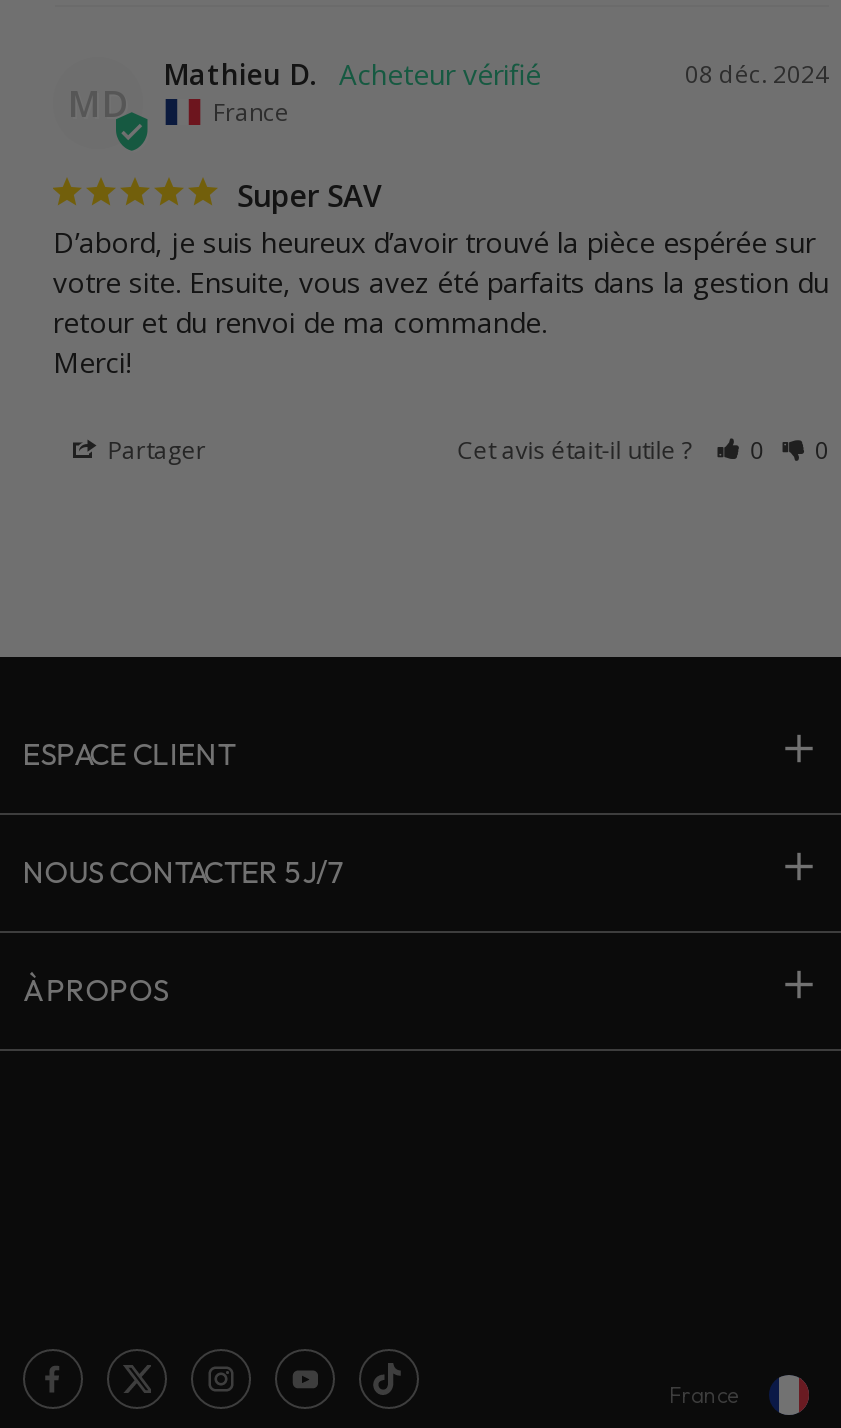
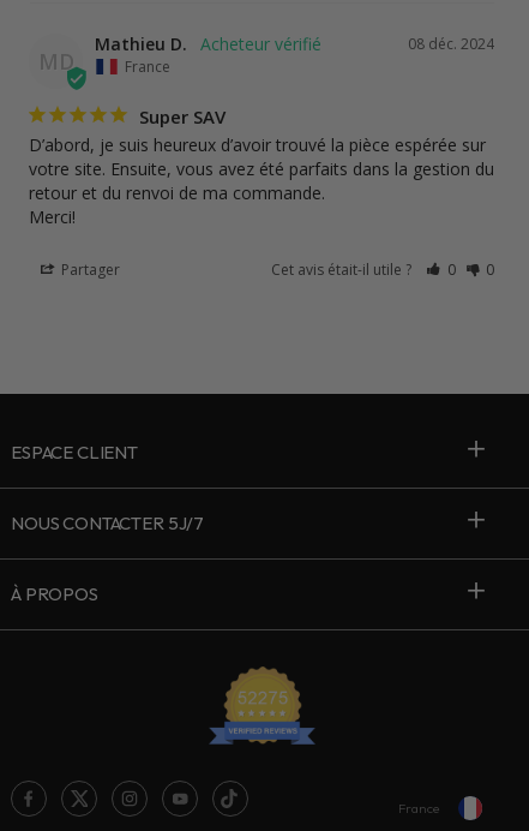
none -> [209,665,315,746] [image]

